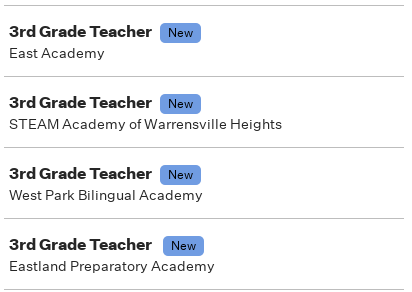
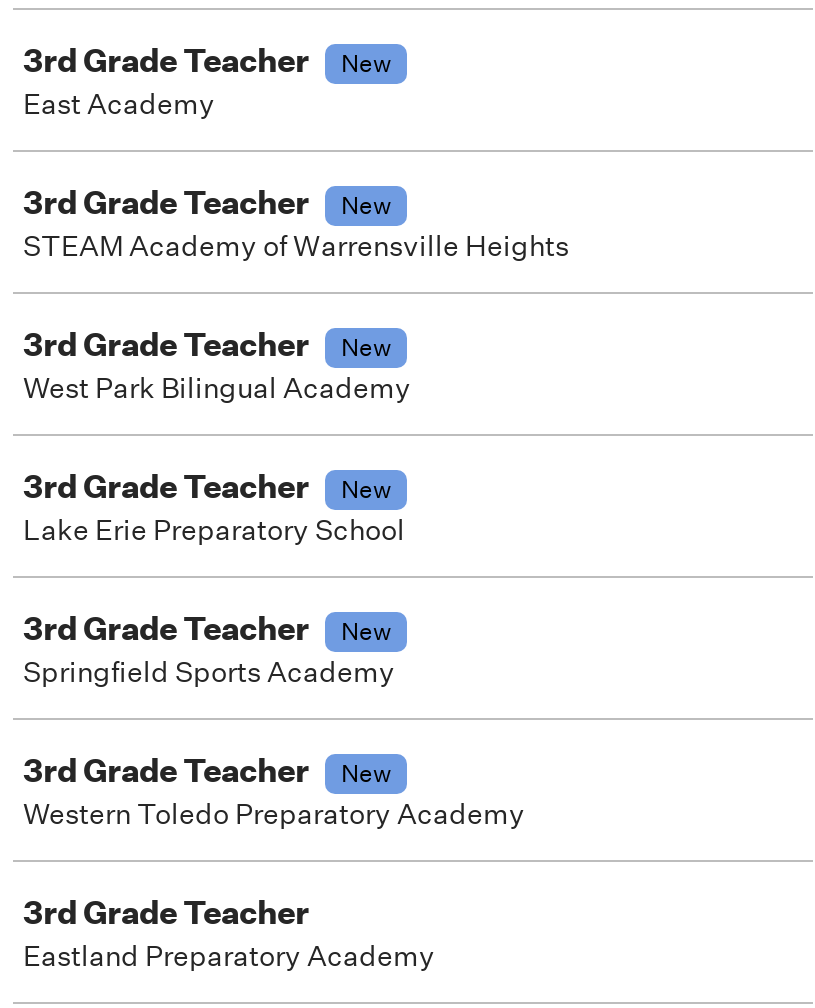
none -> [23,512,525,932] Lake Erie Preparatory School | 3rd Grade Teacher | New | Springfield Sports Academy | 3rd Grade Teacher | New | Western Toledo Preparatory Academy | 3rd Grade Teacher

